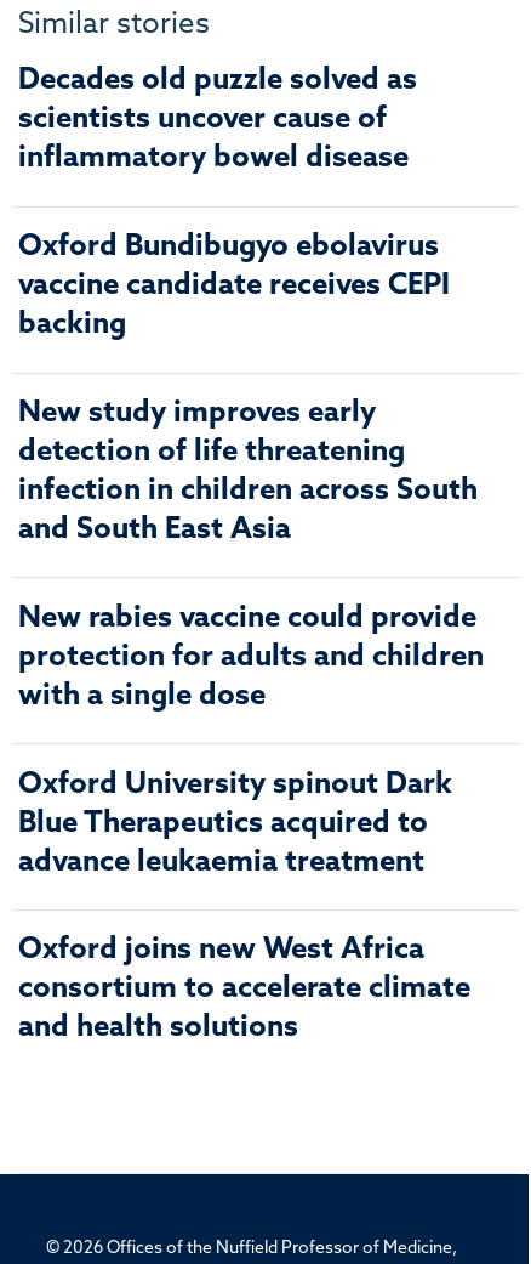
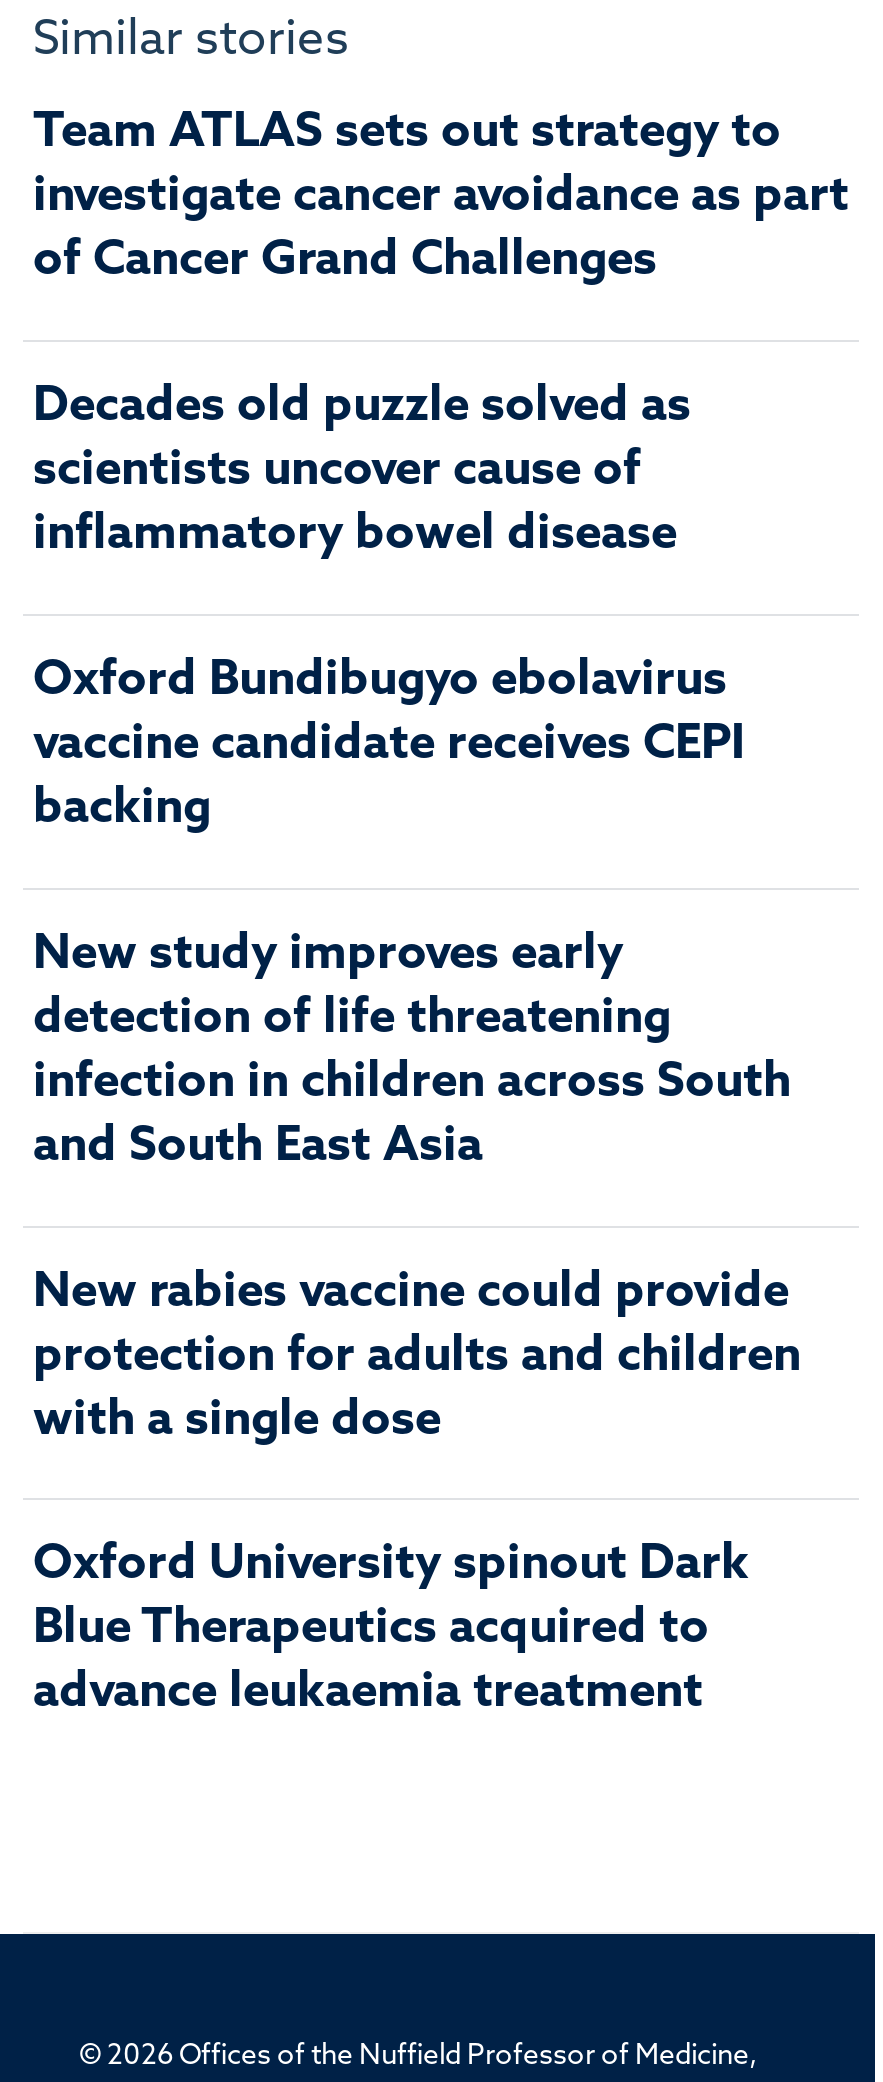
none -> [33,110,849,286] Team ATLAS sets out strategy to | investigate cancer avoidance as part | of Cancer Grand Challenges
moved [18,67,484,877] -> [33,383,801,1719]: Decades old puzzle solved as | scientists uncover cause of | inflammatory bowel disease | ... | Blue Therapeutics acquired to | advance leukaemia treatment
[18,937,470,1043] Oxford joins new West Africa | consortium to accelerate climate | and health solutions -> none

